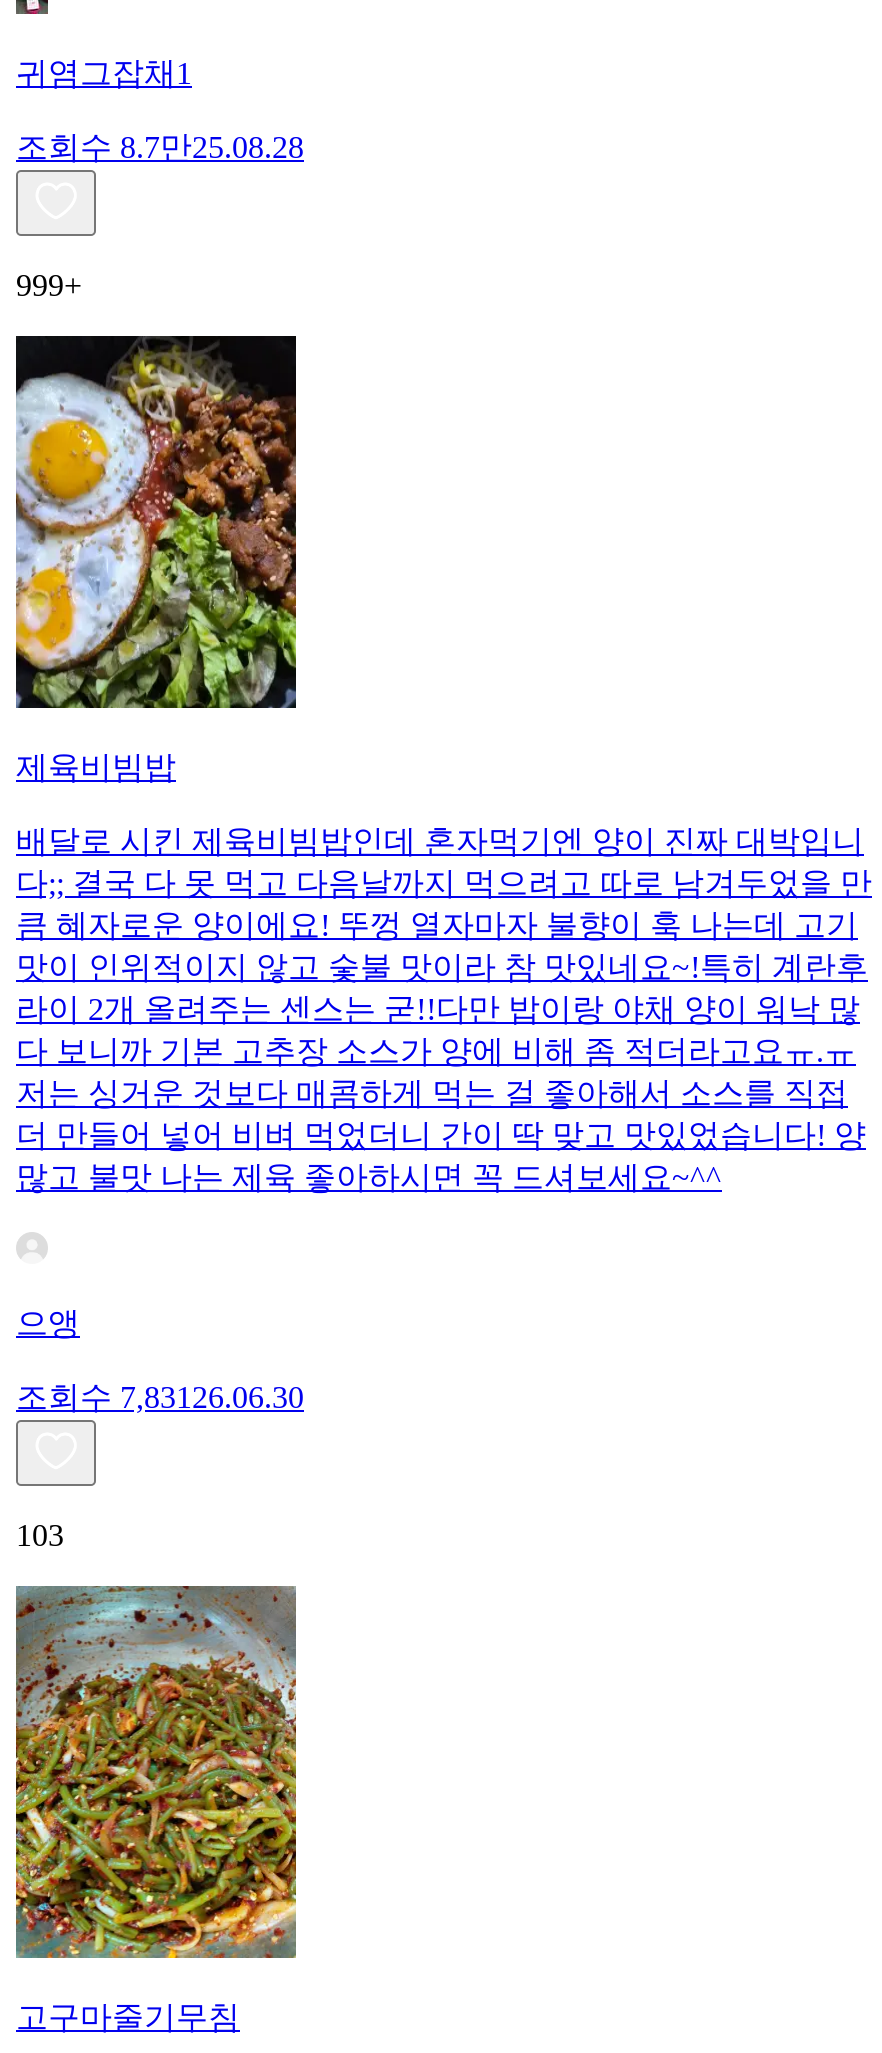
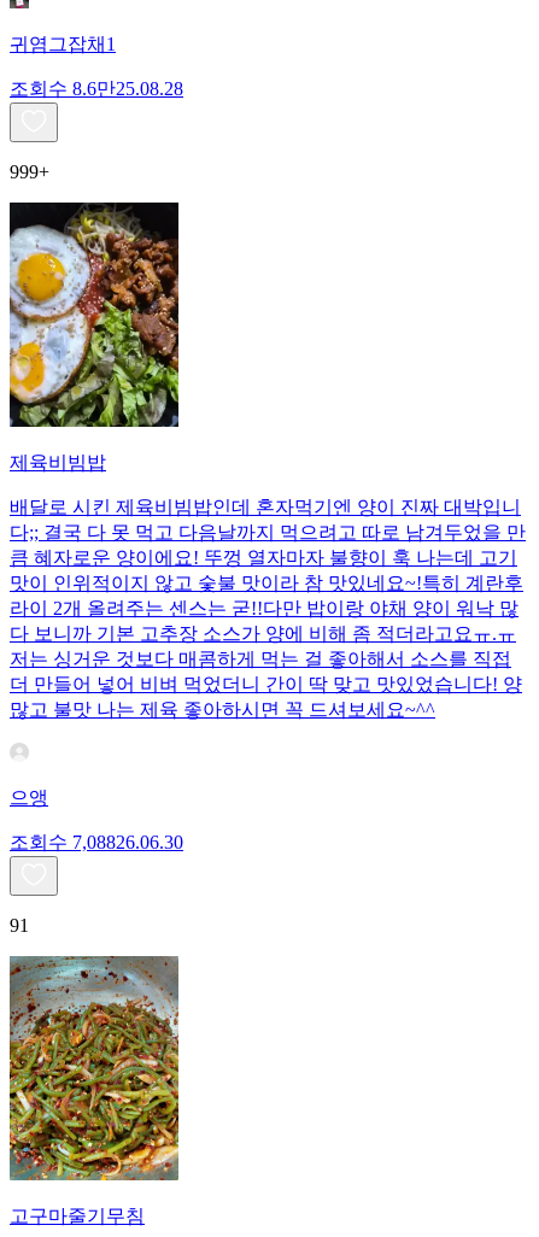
[16,129,304,163] 조회수 8.7만 25.08.28 -> [10,78,183,99] 조회수 8.6만 25.08.28
[16,1379,304,1413] 조회수 7,831 26.06.30 -> [10,832,183,852] 조회수 7,088 26.06.30
[16,1517,64,1551] 103 -> [10,915,29,935] 91

